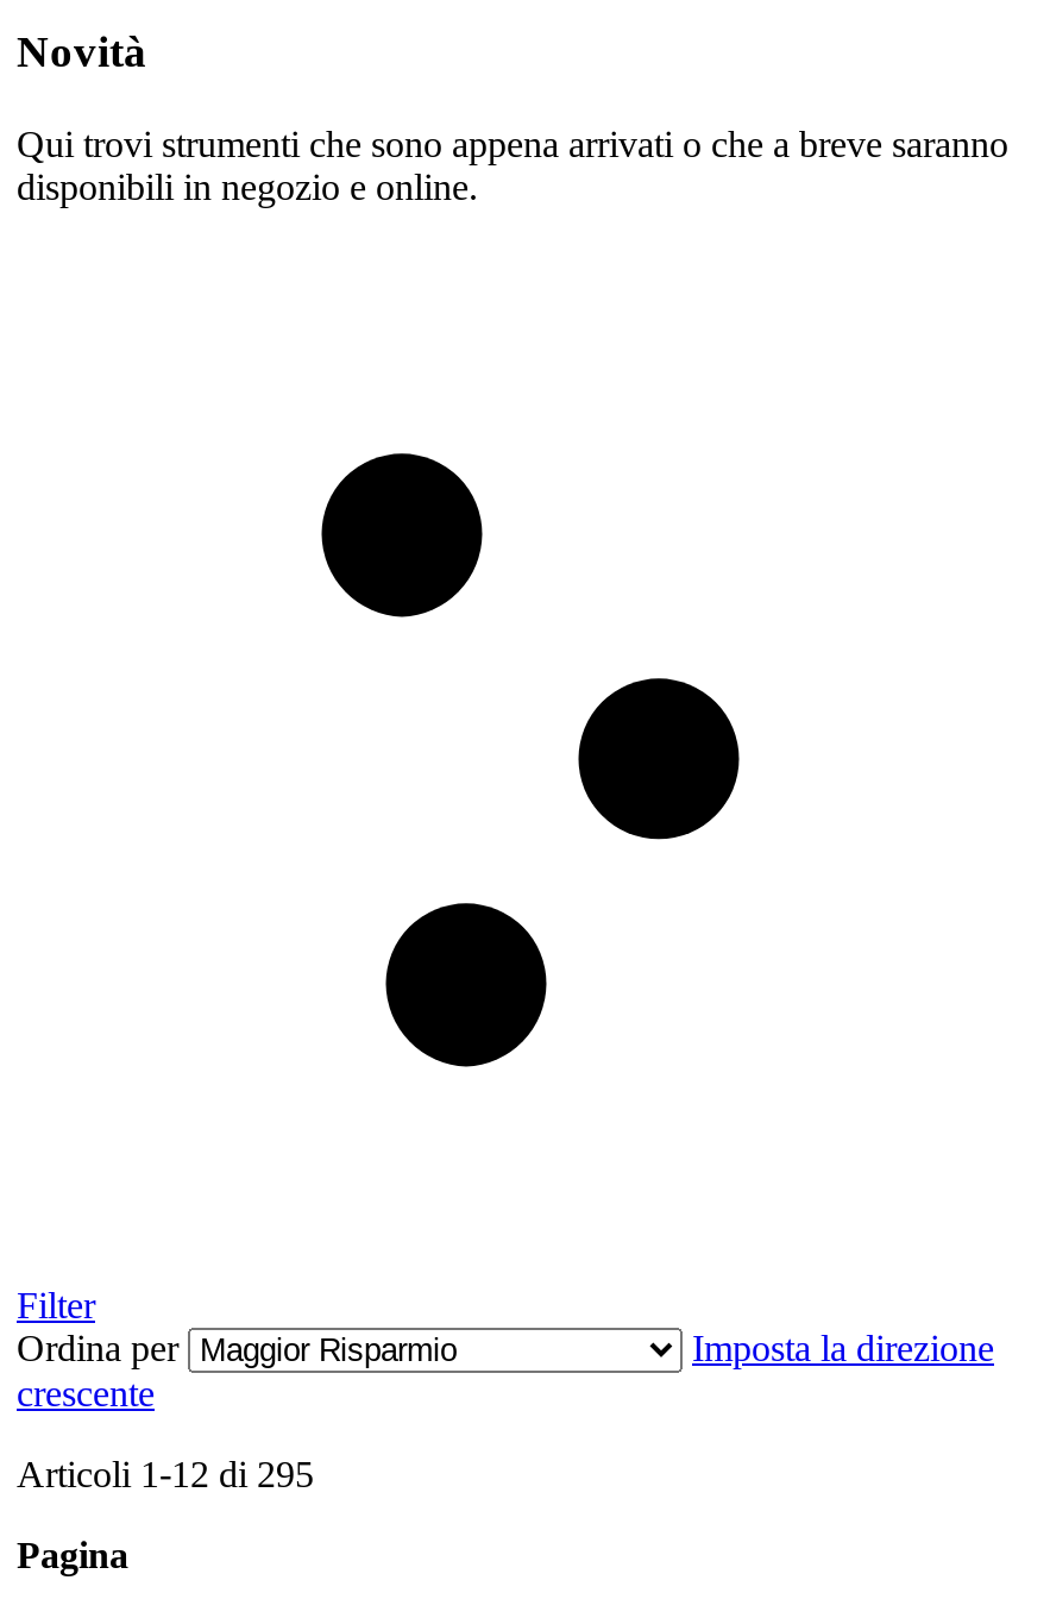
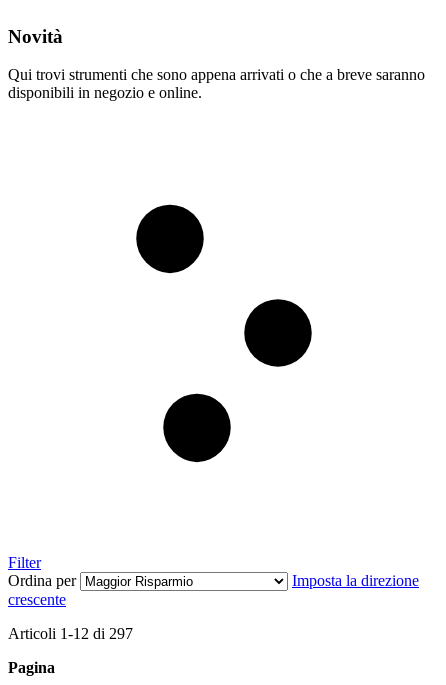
[17,1453,314,1494] Articoli 1 -12 di 295 -> [8,625,133,642] Articoli 1 -12 di 297

